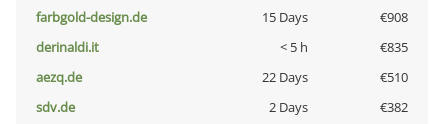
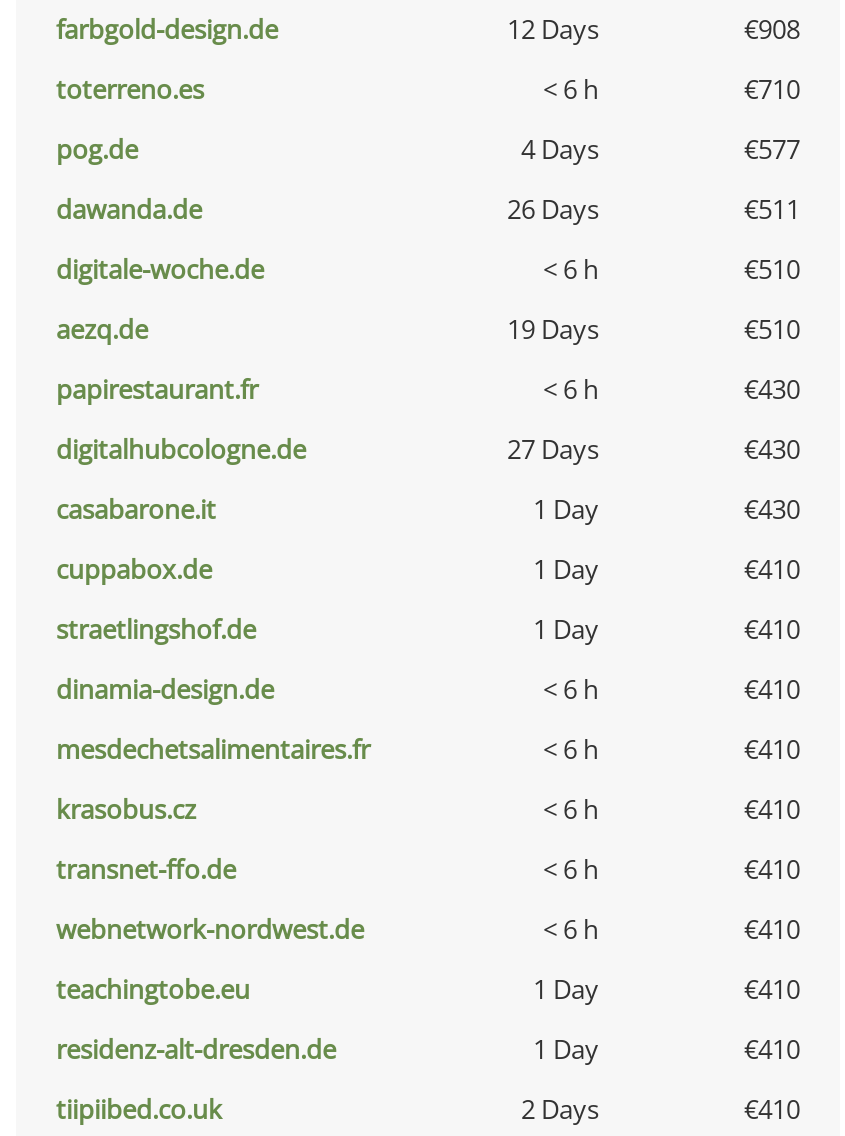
[261,8,307,26] 15 Days -> [507,11,599,47] 12 Days
[36,38,408,56] derinaldi.it | < 5 h | €835 -> [56,71,800,287] toterreno.es | < 6 h | €710 | pog.de | 4 Days | €577 | dawanda.de | 26 Days | €511 | digitale-woche.de | < 6 h | €510
[261,68,307,86] 22 Days -> [507,311,599,347] 19 Days
[36,98,75,116] sdv.de -> [56,371,800,1127] papirestaurant.fr | < 6 h | €430 | digitalhubcologne.de | 27 Days | €430 | casabarone.it | 1 Day | €430 | cuppabox.de | 1 Day | €410 | straetlingshof.de | 1 Day | €410 | dinamia-design.de | < 6 h | €410 | mesdechetsalimentaires.fr | < 6 h | €410 | krasobus.cz | < 6 h | €410 | transnet-ffo.de | < 6 h | €410 | webnetwork-nordwest.de | < 6 h | €410 | teachingtobe.eu | 1 Day | €410 | residenz-alt-dresden.de | 1 Day | €410 | tiipiibed.co.uk
[380,98,408,116] €382 -> [744,1091,800,1127] €410

